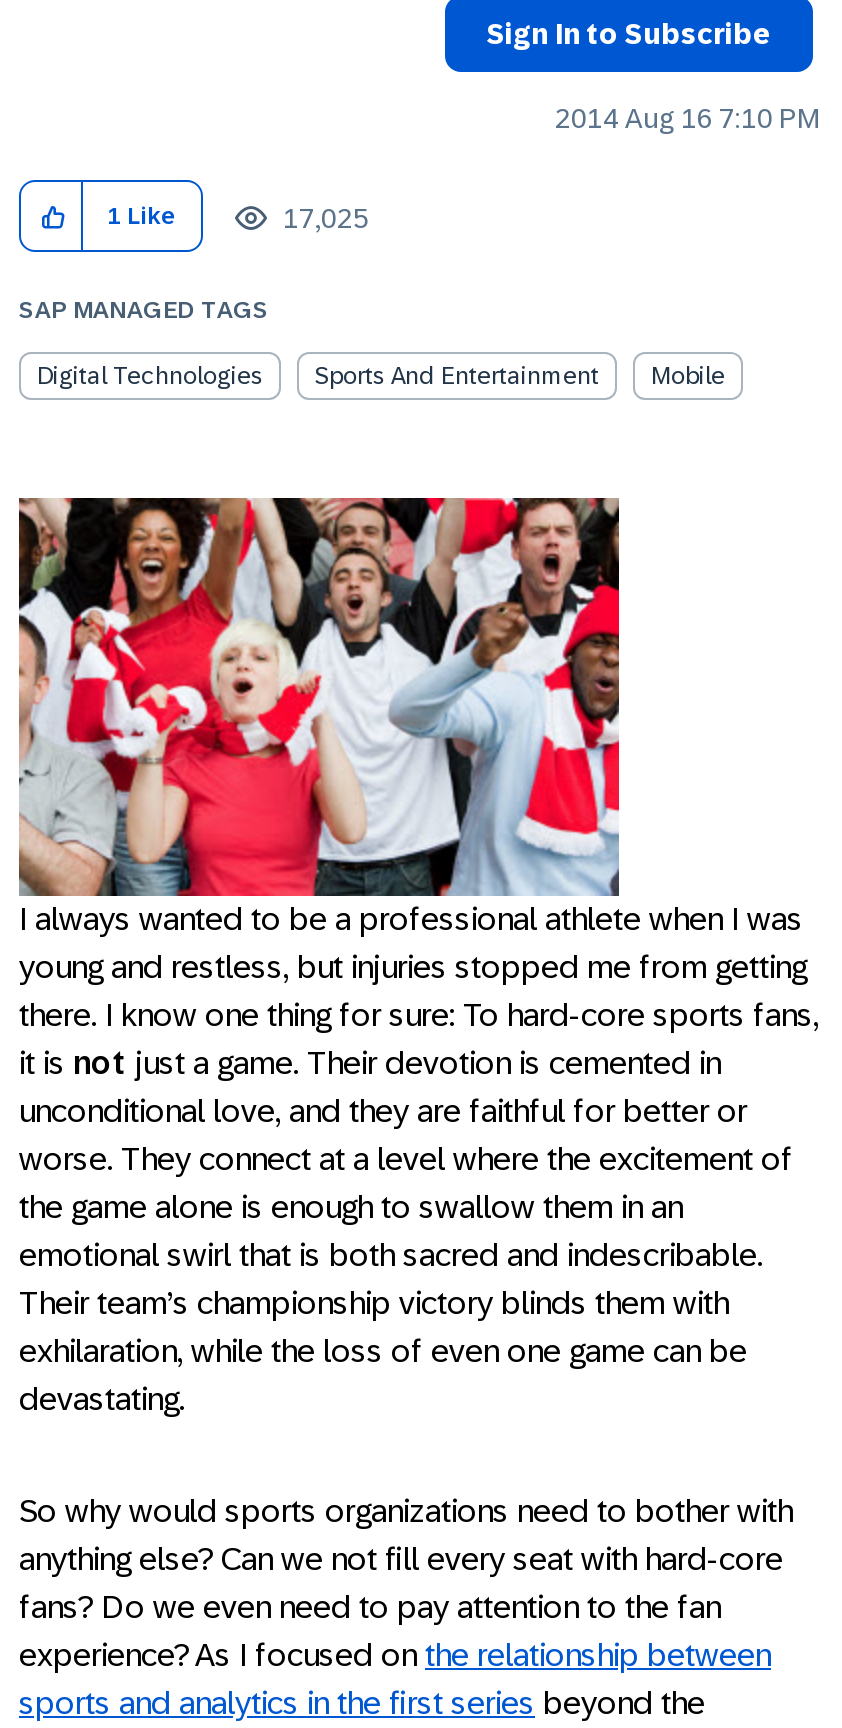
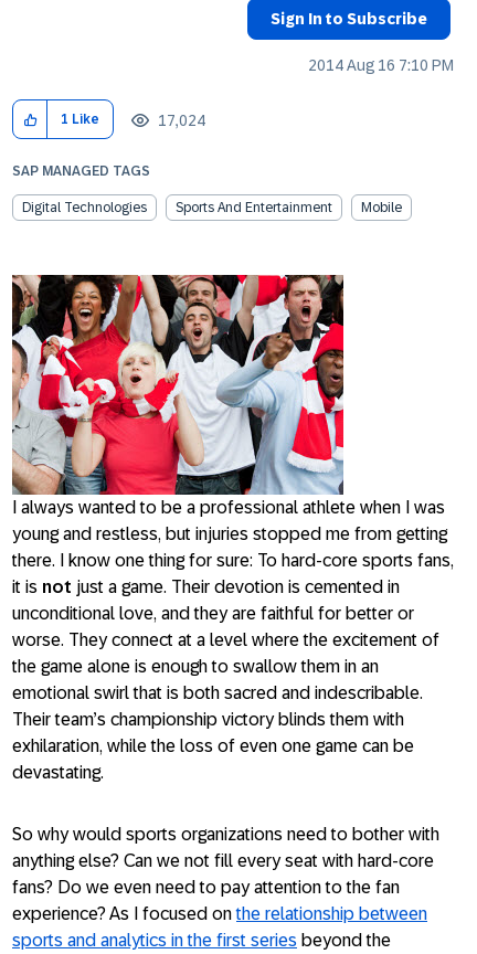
[283,202,369,234] 17,025 -> [158,111,205,129] 17,024

